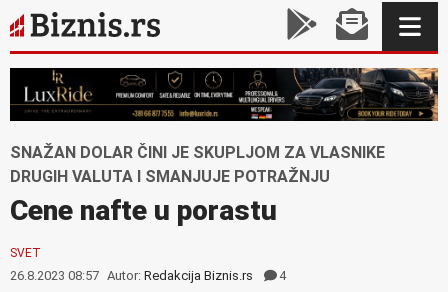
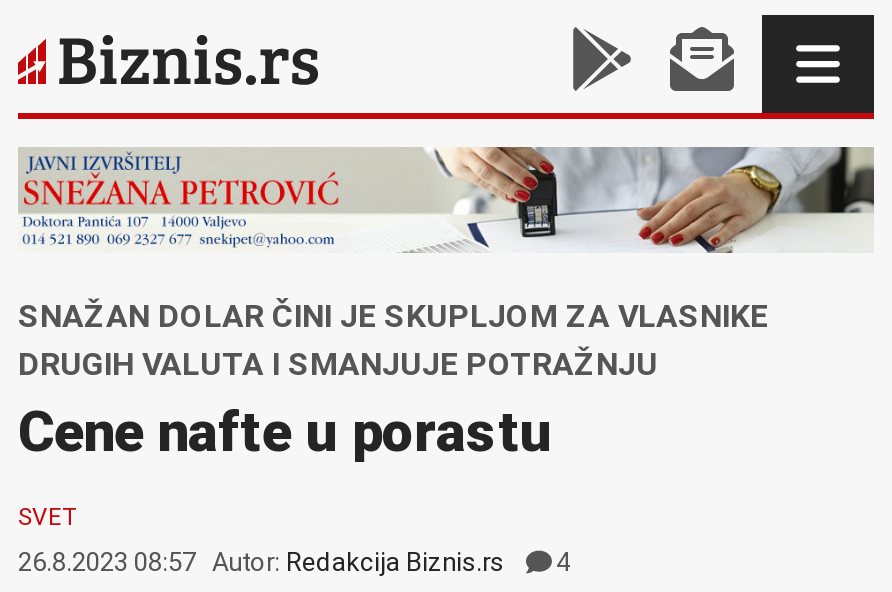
[9,67,439,122] [image] -> [18,145,874,255] [image]

